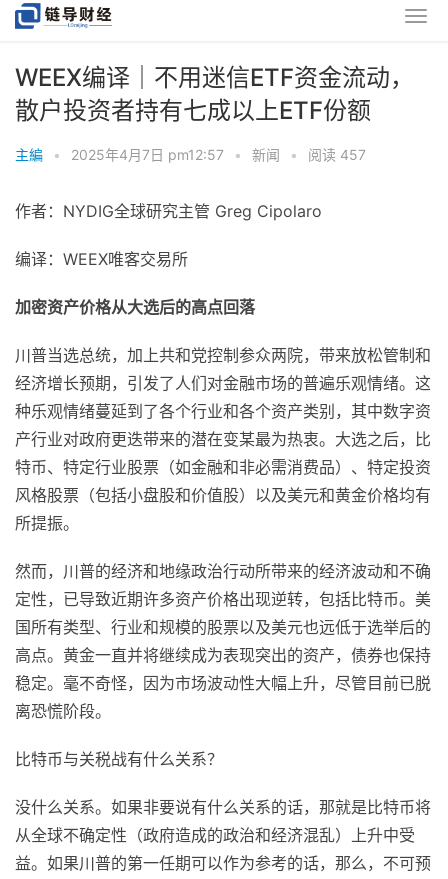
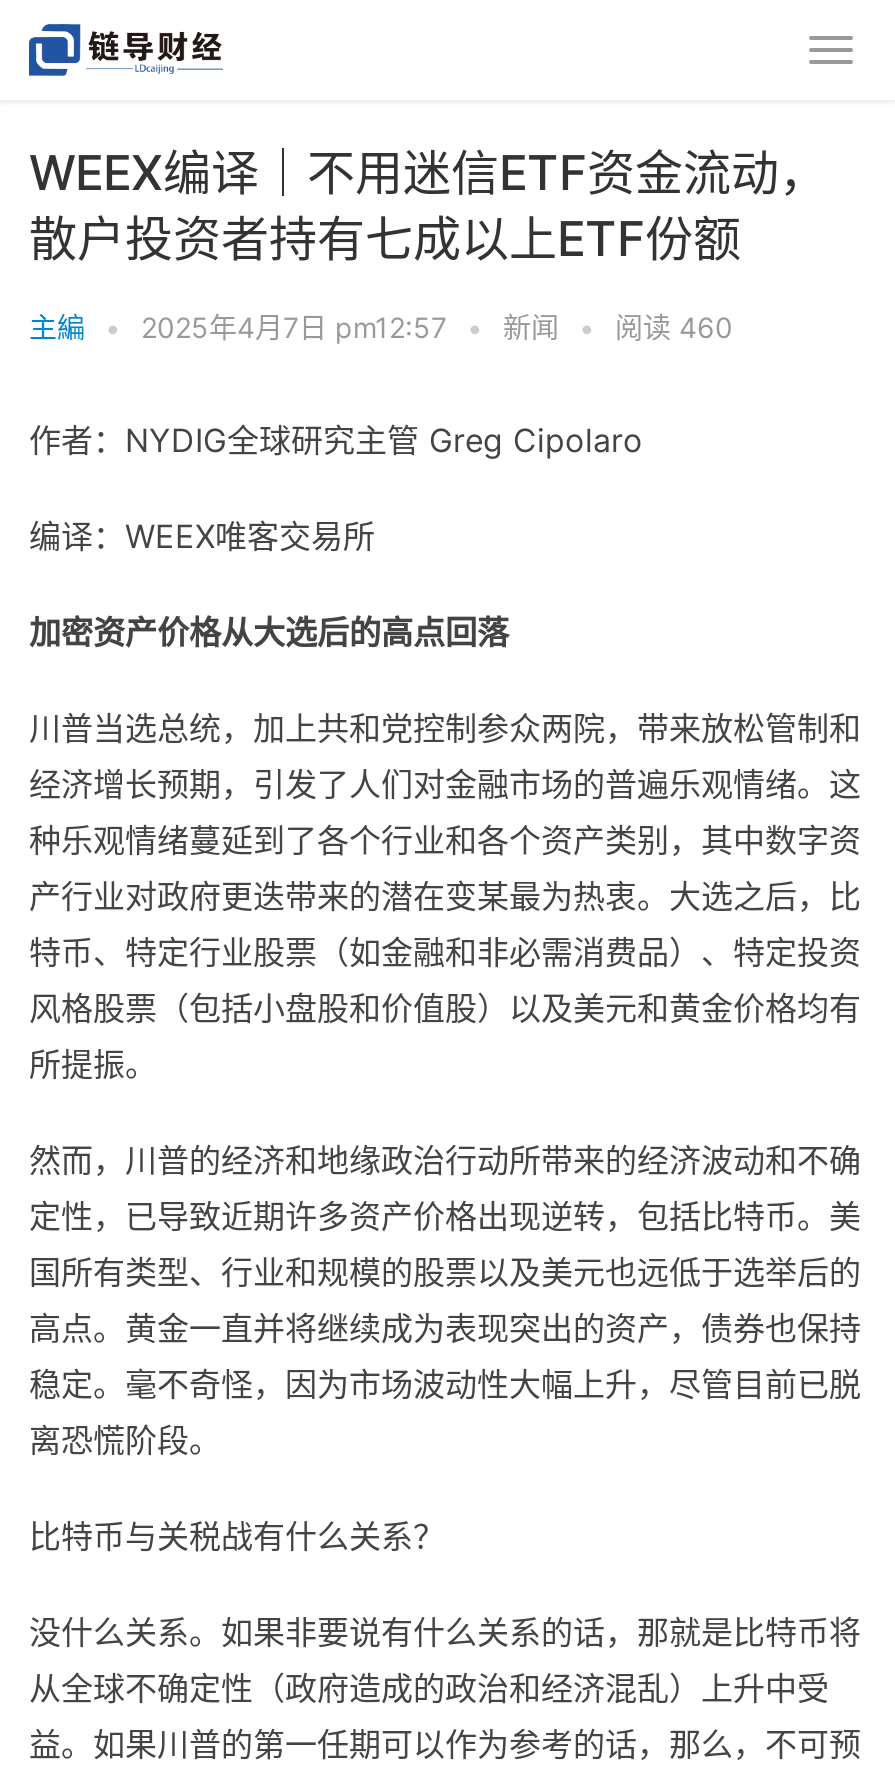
[15,146,366,163] 主編 • 2025年4月7日 pm12:57 • 新闻 • 阅读 457 -> [29,310,733,344] 主編 • 2025年4月7日 pm12:57 • 新闻 • 阅读 460

